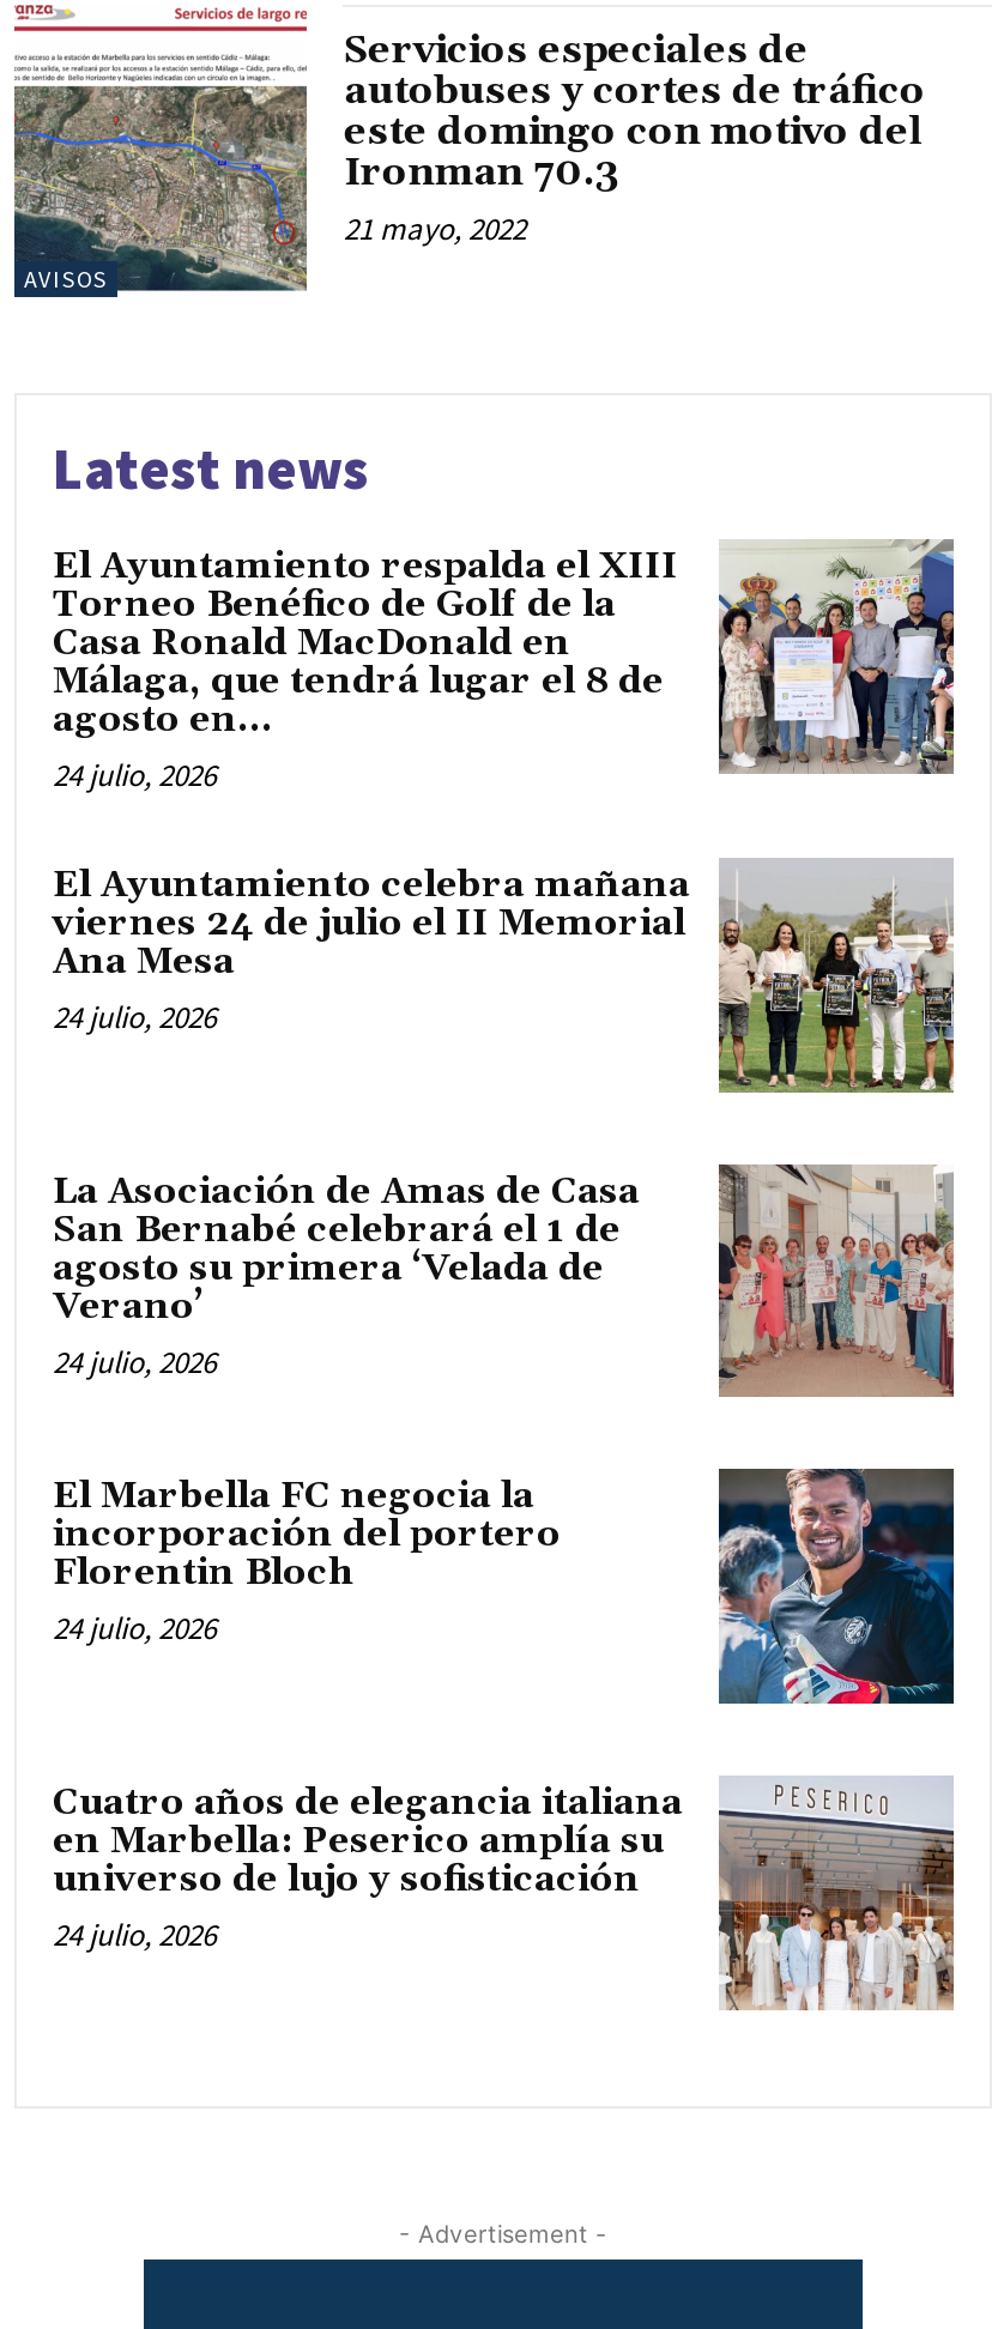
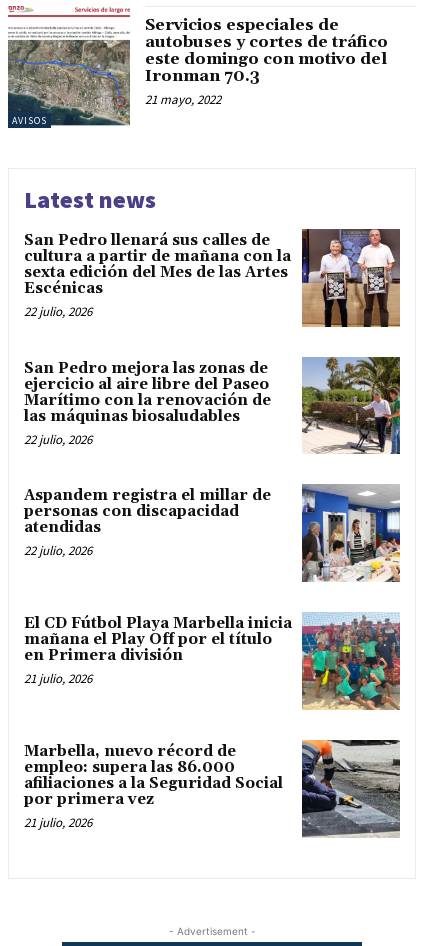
[53,539,956,796] [image] | El Ayuntamiento respalda el XIII | Torneo Benéfico de Golf de la | Casa Ronald MacDonald en | Málaga, que tendrá lugar el 8 de | agosto en... | 24 julio, 2026 -> [24,229,400,327] [image] | San Pedro llenará sus calles de | cultura a partir de mañana con la | sexta edición del Mes de las Artes | Escénicas | 22 julio, 2026
[53,858,956,1095] [image] | El Ayuntamiento celebra mañana | viernes 24 de julio el II Memorial | Ana Mesa | 24 julio, 2026 -> [24,356,401,455] [image] | San Pedro mejora las zonas de | ejercicio al aire libre del Paseo | Marítimo con la renovación de | las máquinas biosaludables | 22 julio, 2026
[53,1164,956,1397] [image] | La Asociación de Amas de Casa | San Bernabé celebrará el 1 de | agosto su primera ‘Velada de | Verano’ | 24 julio, 2026 -> [24,484,401,583] [image] | Aspandem registra el millar de | personas con discapacidad | atendidas | 22 julio, 2026
[53,1475,561,1650] El Marbella FC negocia la | incorporación del portero | Florentin Bloch | 24 julio, 2026 -> [24,614,292,687] El CD Fútbol Playa Marbella inicia | mañana el Play Off por el título | en Primera división | 21 julio, 2026
[716,1466,956,1706] [image] -> [301,612,401,711] [image]
[53,1776,954,2010] [image] | Cuatro años de elegancia italiana | en Marbella: Peserico amplía su | universo de lujo y sofisticación | 24 julio, 2026 -> [24,739,401,837] [image] | Marbella, nuevo récord de | empleo: supera las 86.000 | afiliaciones a la Seguridad Social | por primera vez | 21 julio, 2026

